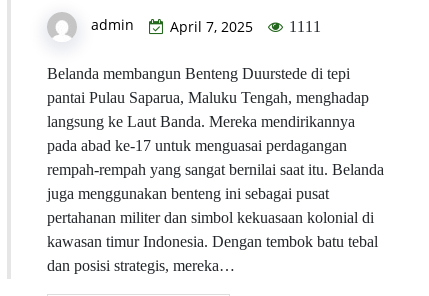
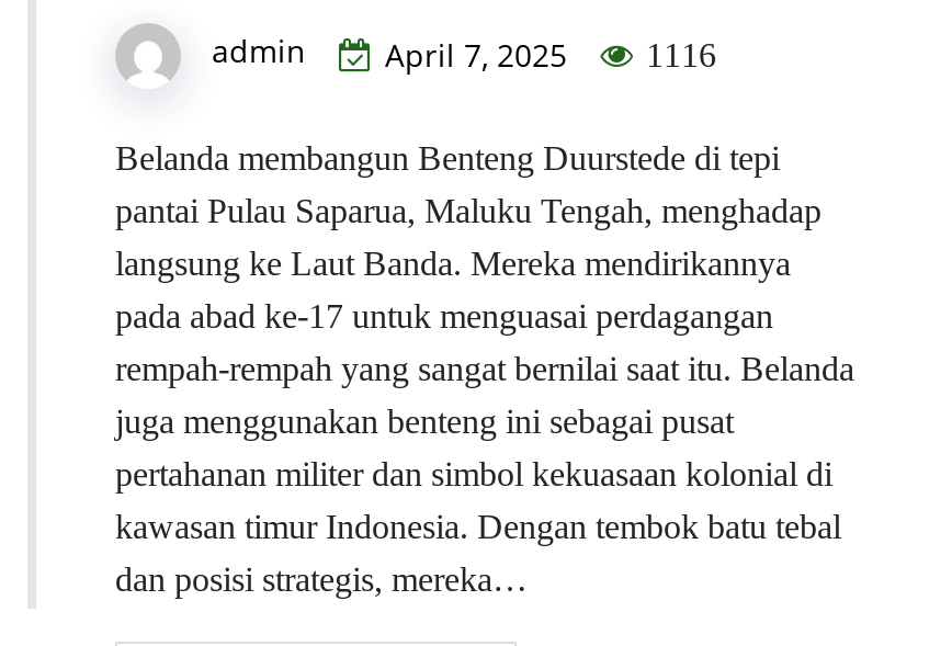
[91,15,321,36] admin April 7, 2025 1111 -> [212,31,716,75] admin April 7, 2025 1116

